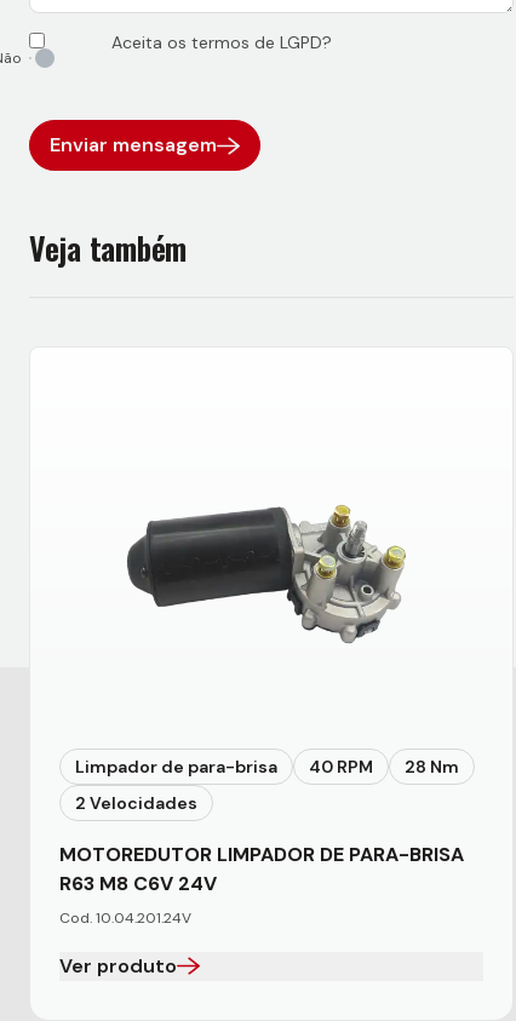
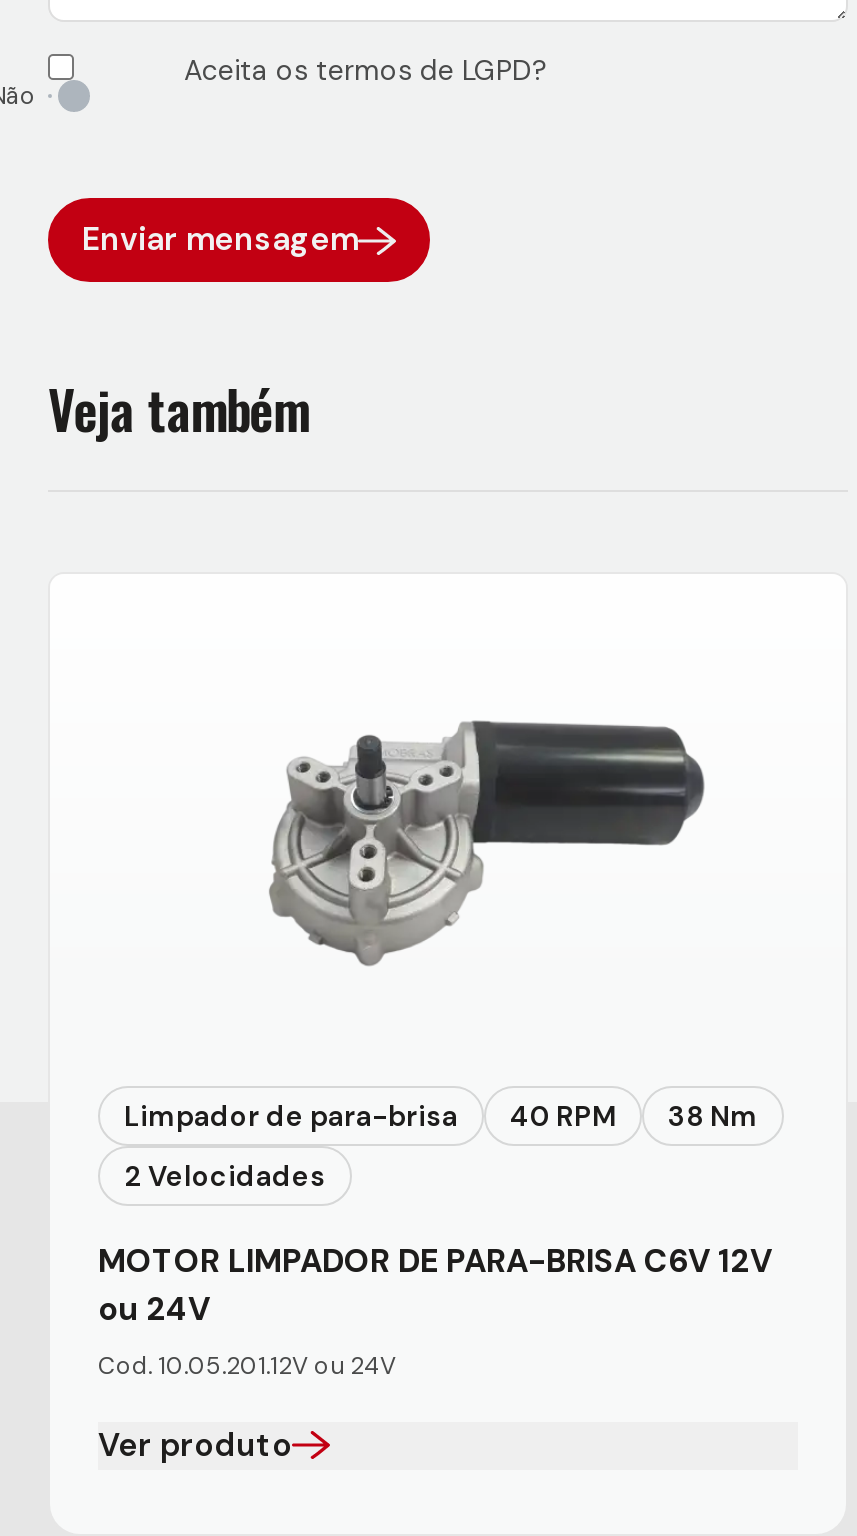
[126,504,407,644] [image] -> [268,720,706,968] [image]
[75,756,459,777] Limpador de para-brisa 40 RPM 28 Nm -> [124,1097,758,1133] Limpador de para-brisa 40 RPM 38 Nm
[59,842,464,896] MOTOREDUTOR LIMPADOR DE PARA-BRISA | R63 M8 C6V 24V -> [98,1239,772,1329] MOTOR LIMPADOR DE PARA-BRISA C6V 12V | ou 24V
[59,908,191,927] Cod. 10.04.201.24V -> [98,1349,396,1381] Cod. 10.05.201.12V ou 24V

